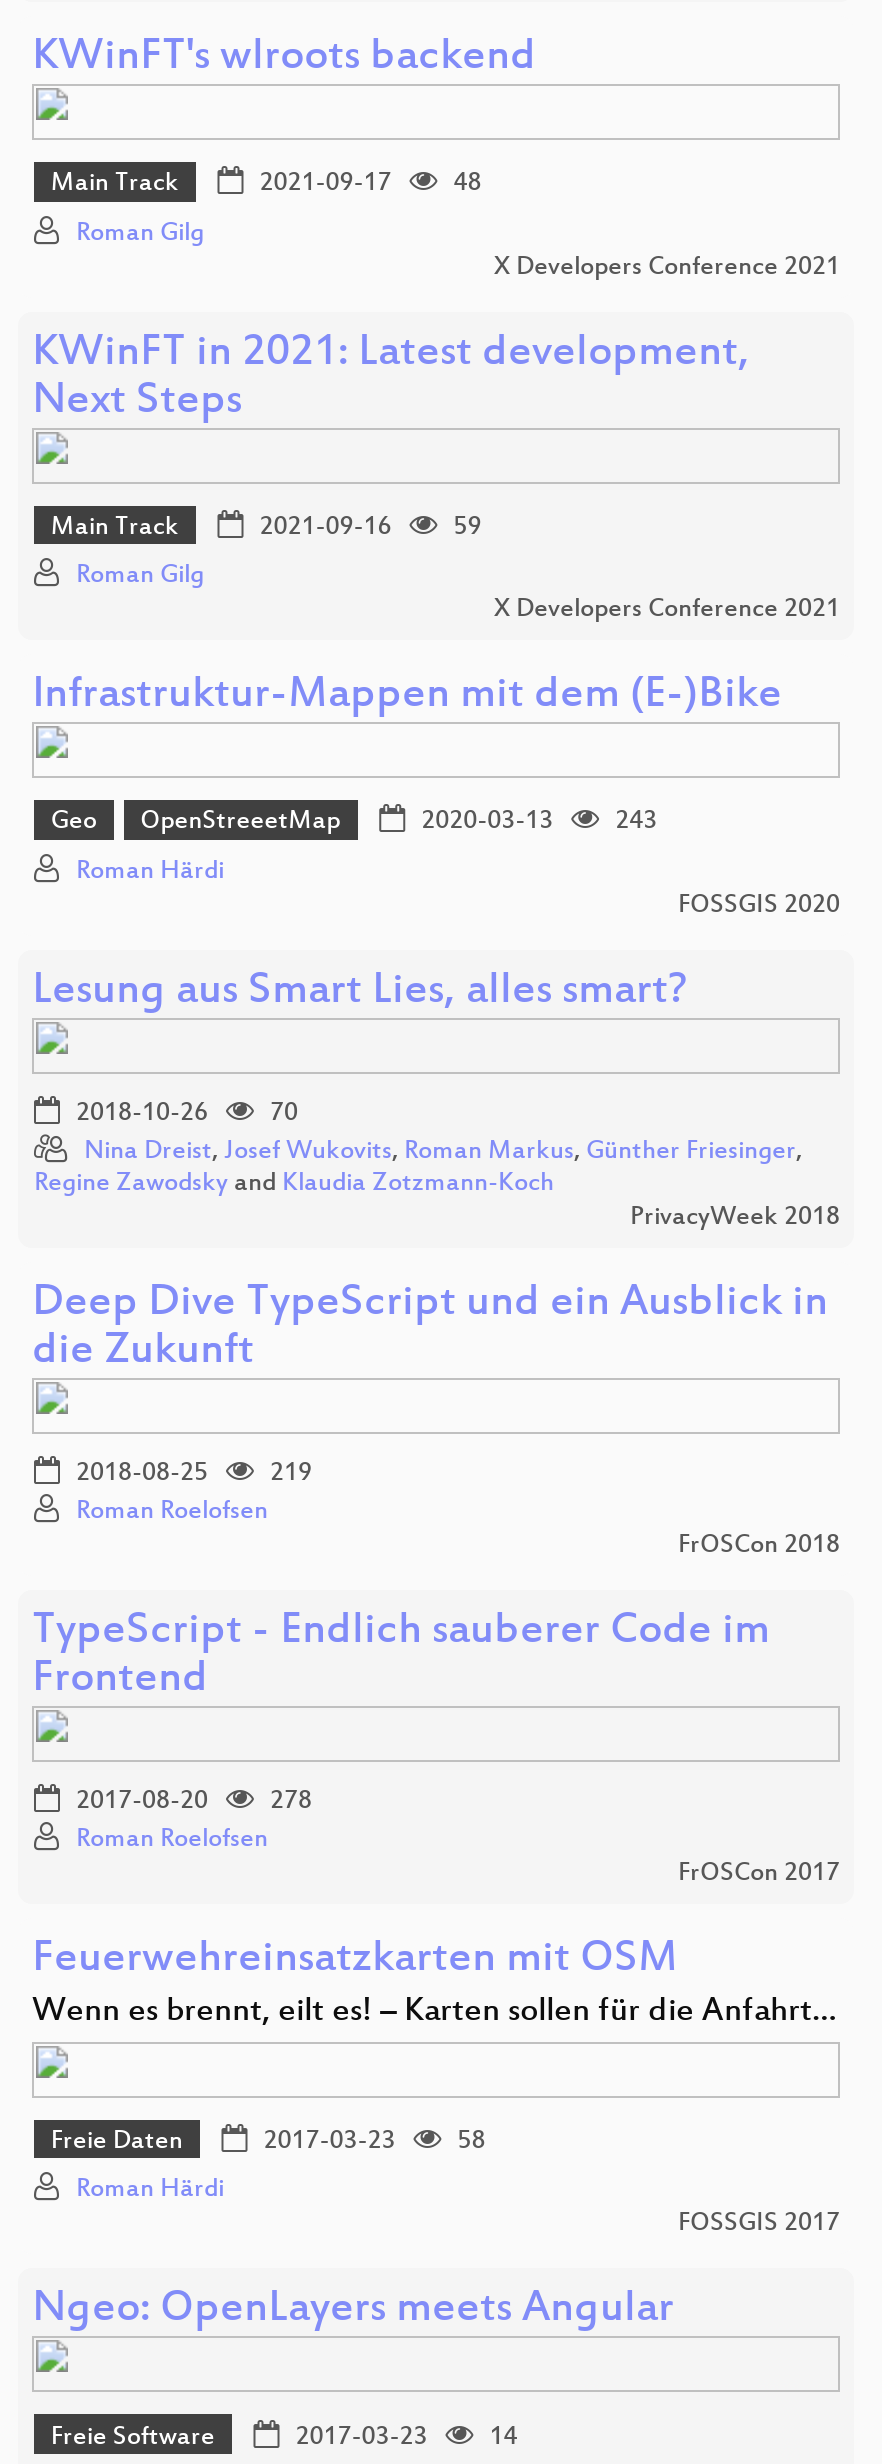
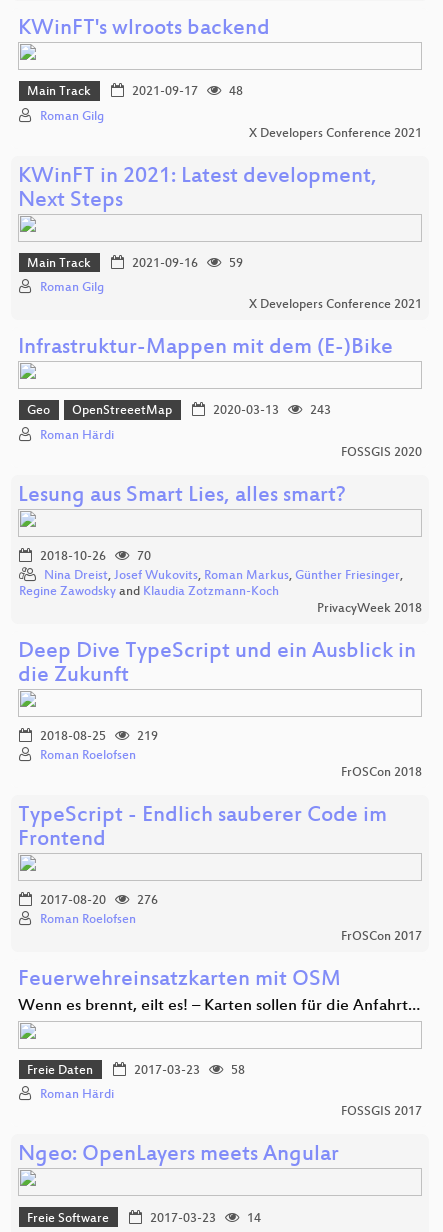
[70,1788,312,1816] 2017-08-20 278 -> [37,894,158,908] 2017-08-20 276

